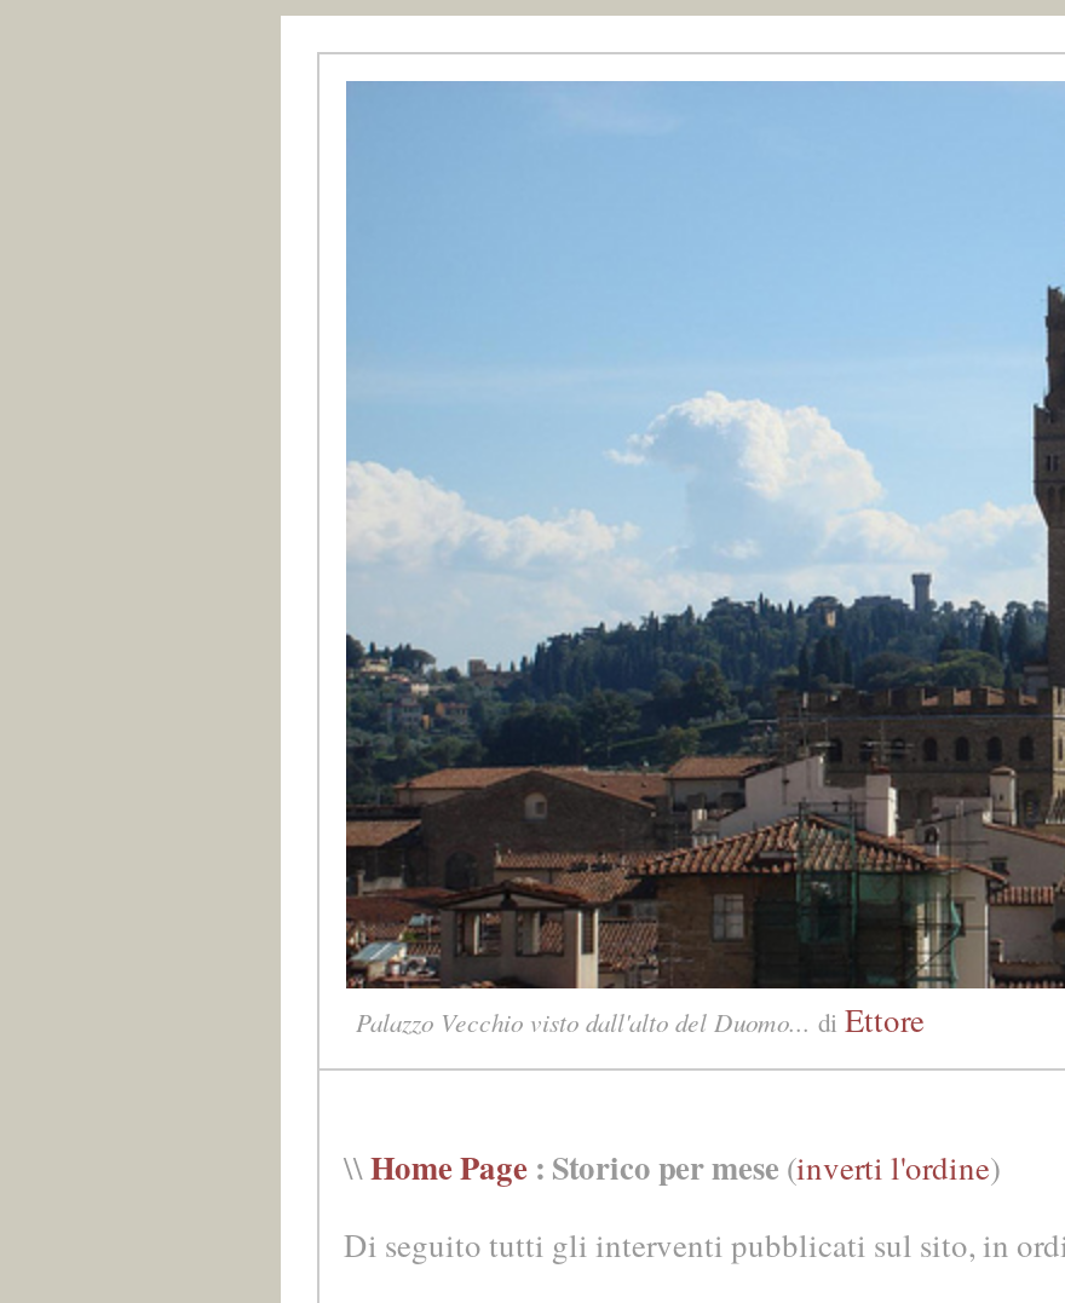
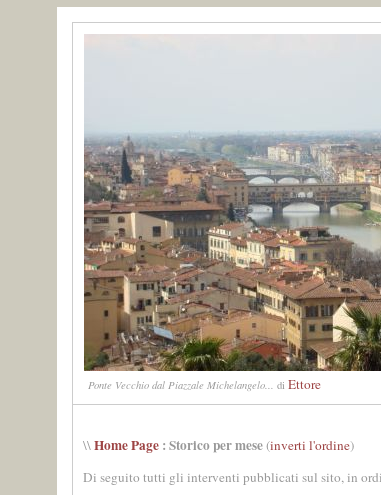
[344,81,1058,1042] [image] | Palazzo Vecchio visto dall'alto del Duomo... di Ettore -> [83,35,378,393] [image] | Ponte Vecchio dal Piazzale Michelangelo... di Ettore

